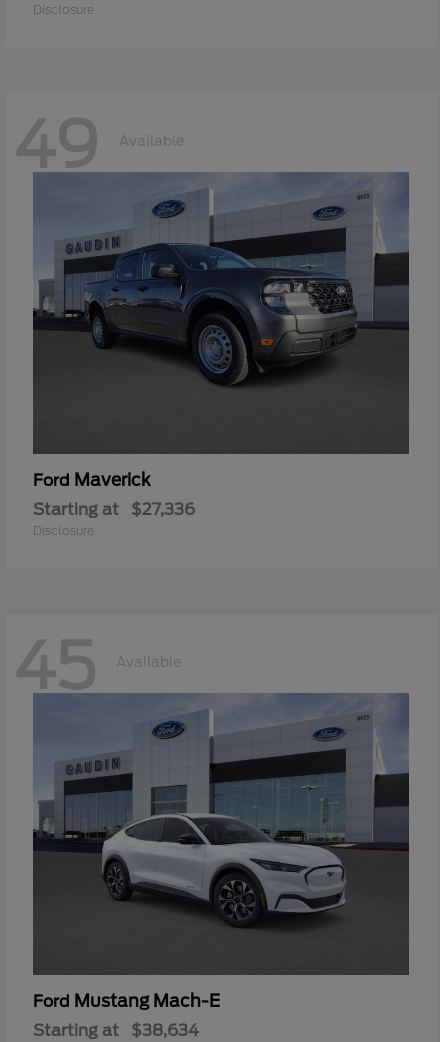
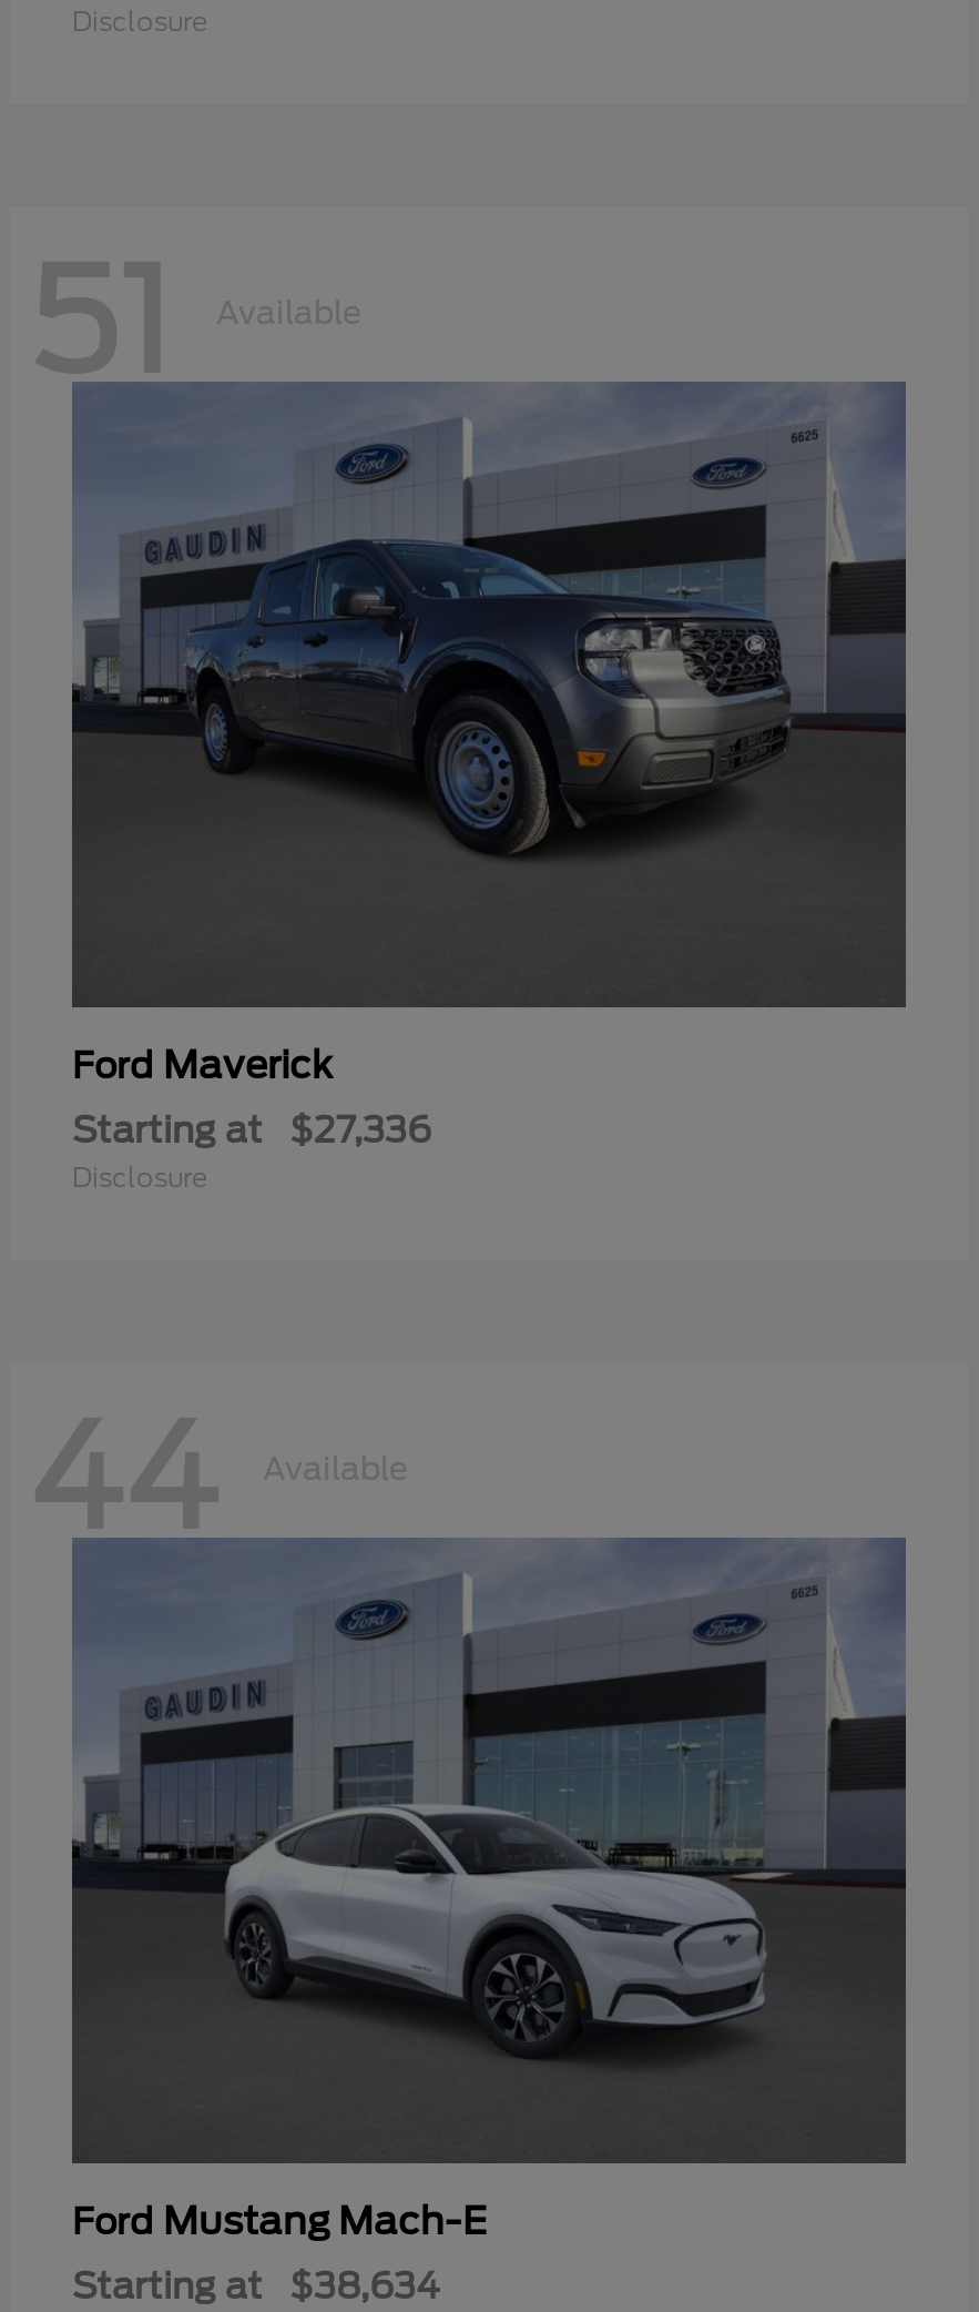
[13,107,99,183] 49 -> [28,238,172,406] 51
[13,628,96,704] 45 -> [28,1394,218,1562] 44

